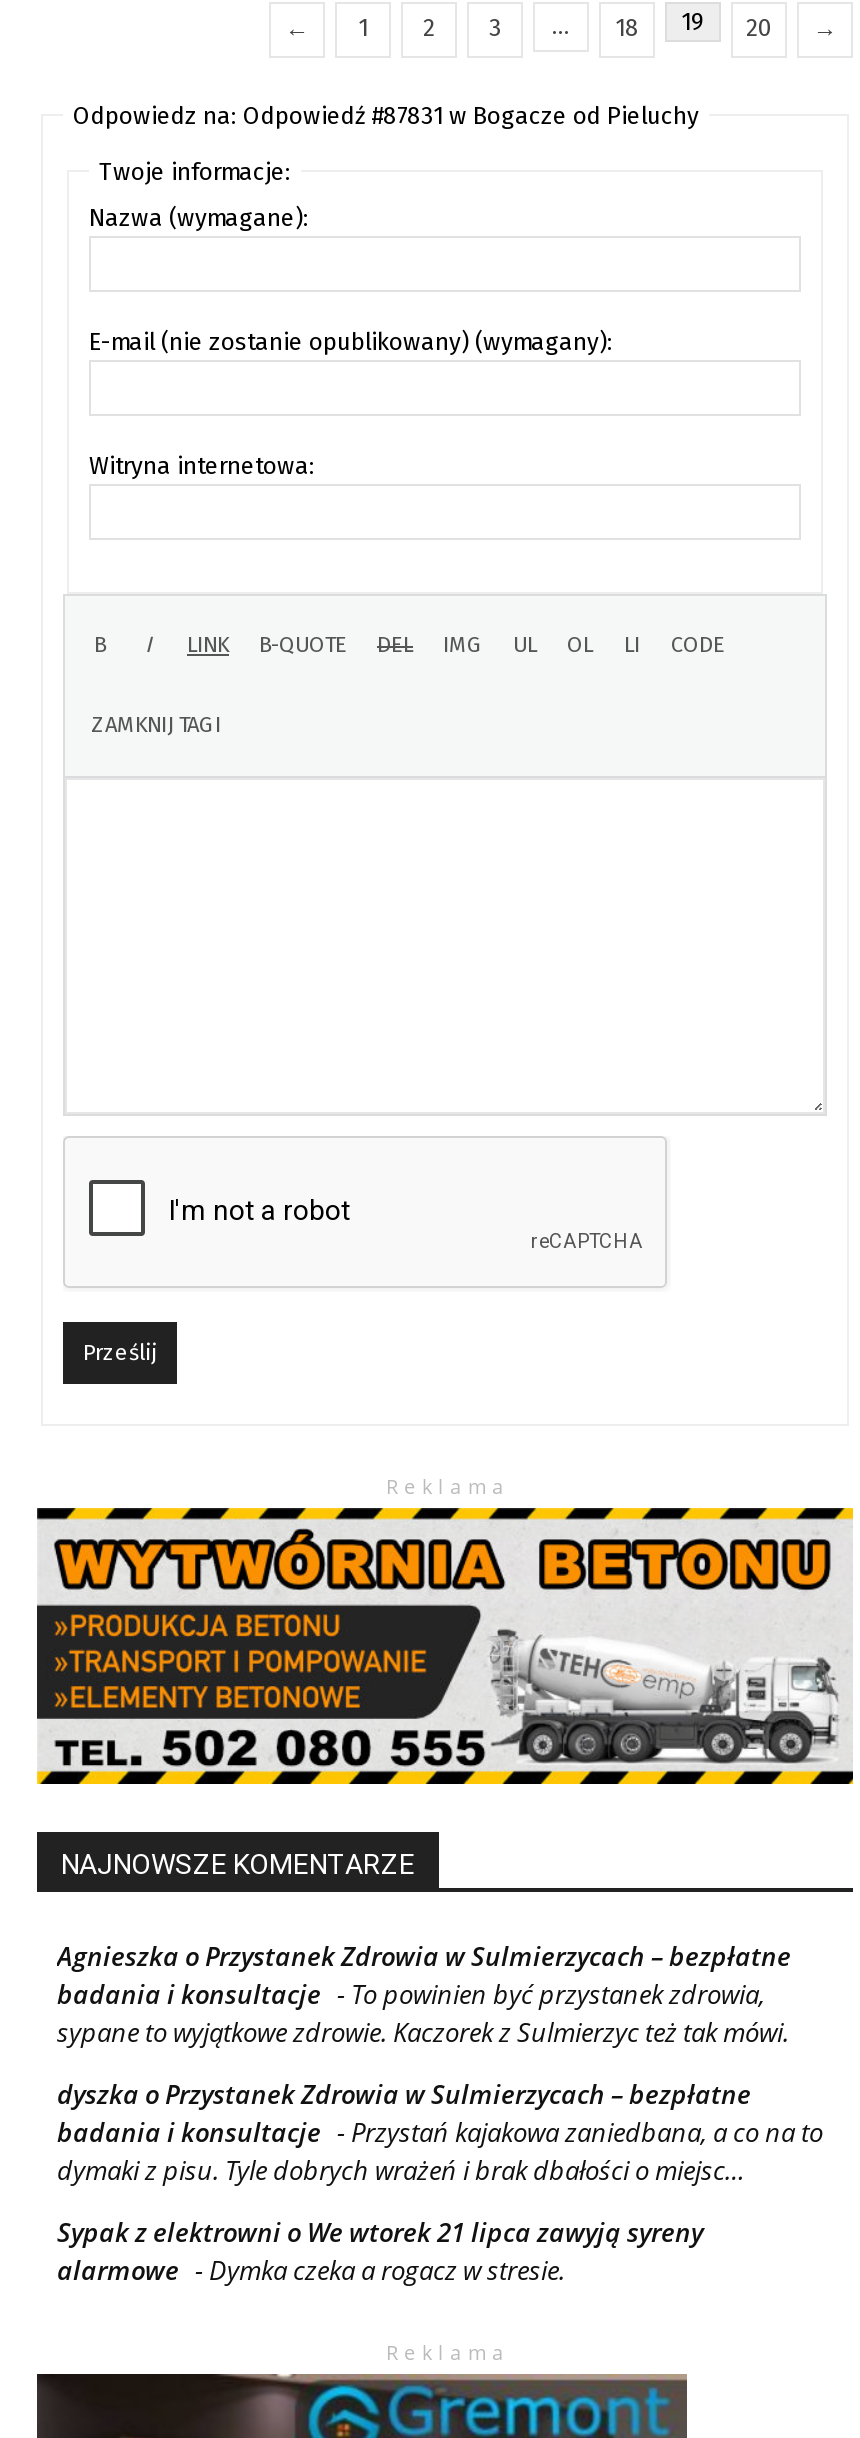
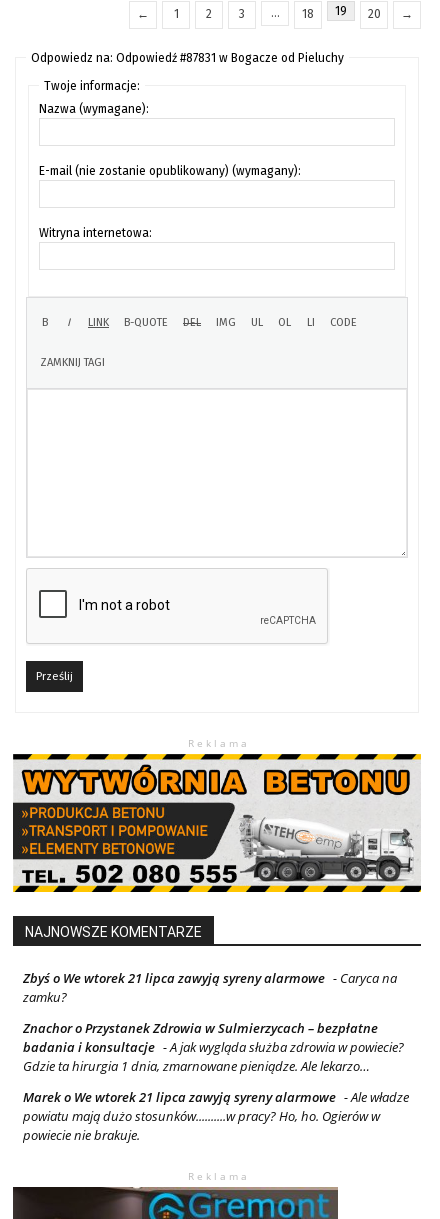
[57,1938,791,2050] Agnieszka o Przystanek Zdrowia w Sulmierzycach – bezpłatne | badania i konsultacje - To powinien być przystanek zdrowia, | sypane to wyjątkowe zdrowie. Kaczorek z Sulmierzyc też tak mówi. -> [23,969,397,1006] Zbyś o We wtorek 21 lipca zawyją syreny alarmowe - Caryca na | zamku?
[57,2076,823,2188] dyszka o Przystanek Zdrowia w Sulmierzycach – bezpłatne | badania i konsultacje - Przystań kajakowa zaniedbana, a co na to | dymaki z pisu. Tyle dobrych wrażeń i brak dbałości o miejsc… -> [23,1019,404,1075] Znachor o Przystanek Zdrowia w Sulmierzycach – bezpłatne | badania i konsultacje - A jak wygląda służba zdrowia w powiecie? | Gdzie ta hirurgia 1 dnia, zmarnowane pieniądze. Ale lekarzo…
[57,2214,703,2288] Sypak z elektrowni o We wtorek 21 lipca zawyją syreny | alarmowe - Dymka czeka a rogacz w stresie. -> [23,1088,409,1144] Marek o We wtorek 21 lipca zawyją syreny alarmowe - Ale władze | powiatu mają dużo stosunków..........w pracy? Ho, ho. Ogierów w | powiecie nie brakuje.

